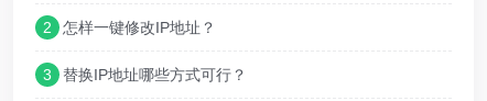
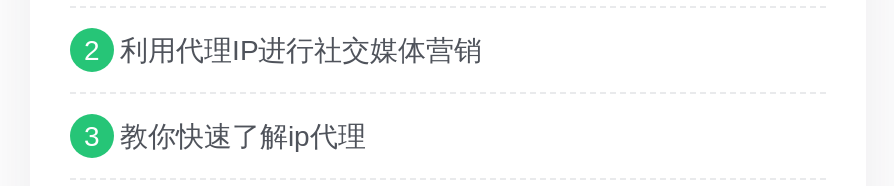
[63,18,216,36] 怎样一键修改IP地址？ -> [120,33,482,65] 利用代理IP进行社交媒体营销
[63,66,247,83] 替换IP地址哪些方式可行？ -> [120,119,366,151] 教你快速了解ip代理

